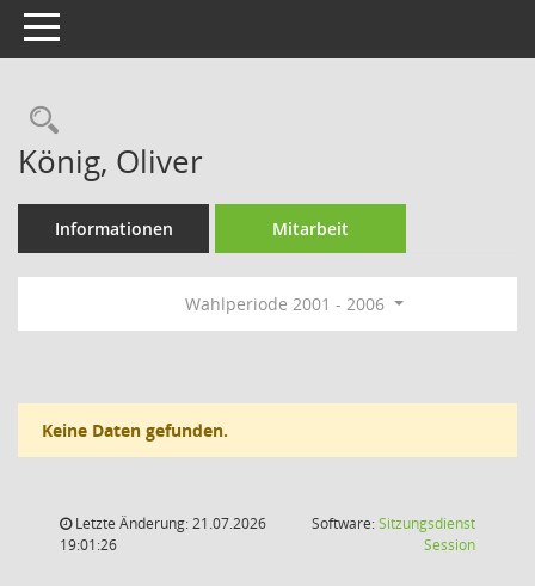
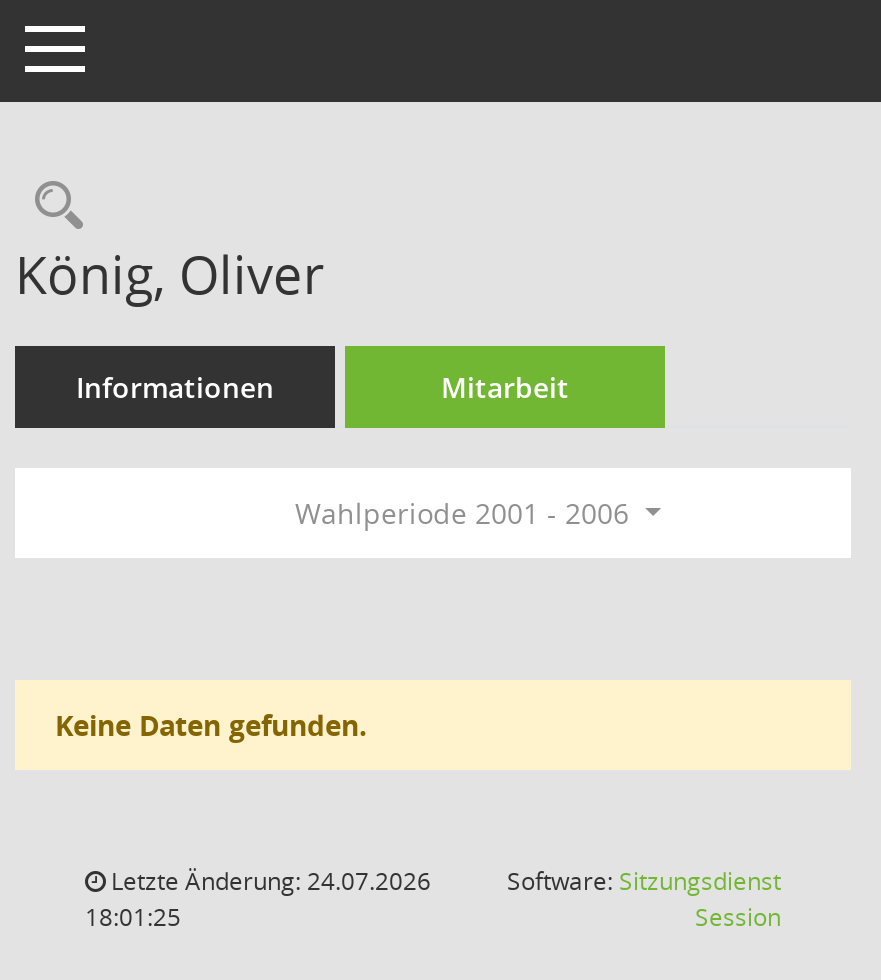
[72,513,266,533] Letzte Änderung: 21.07.2026 -> [105,864,431,898] Letzte Änderung: 24.07.2026
[60,535,117,555] 19:01:26 -> [85,900,181,934] 18:01:25

